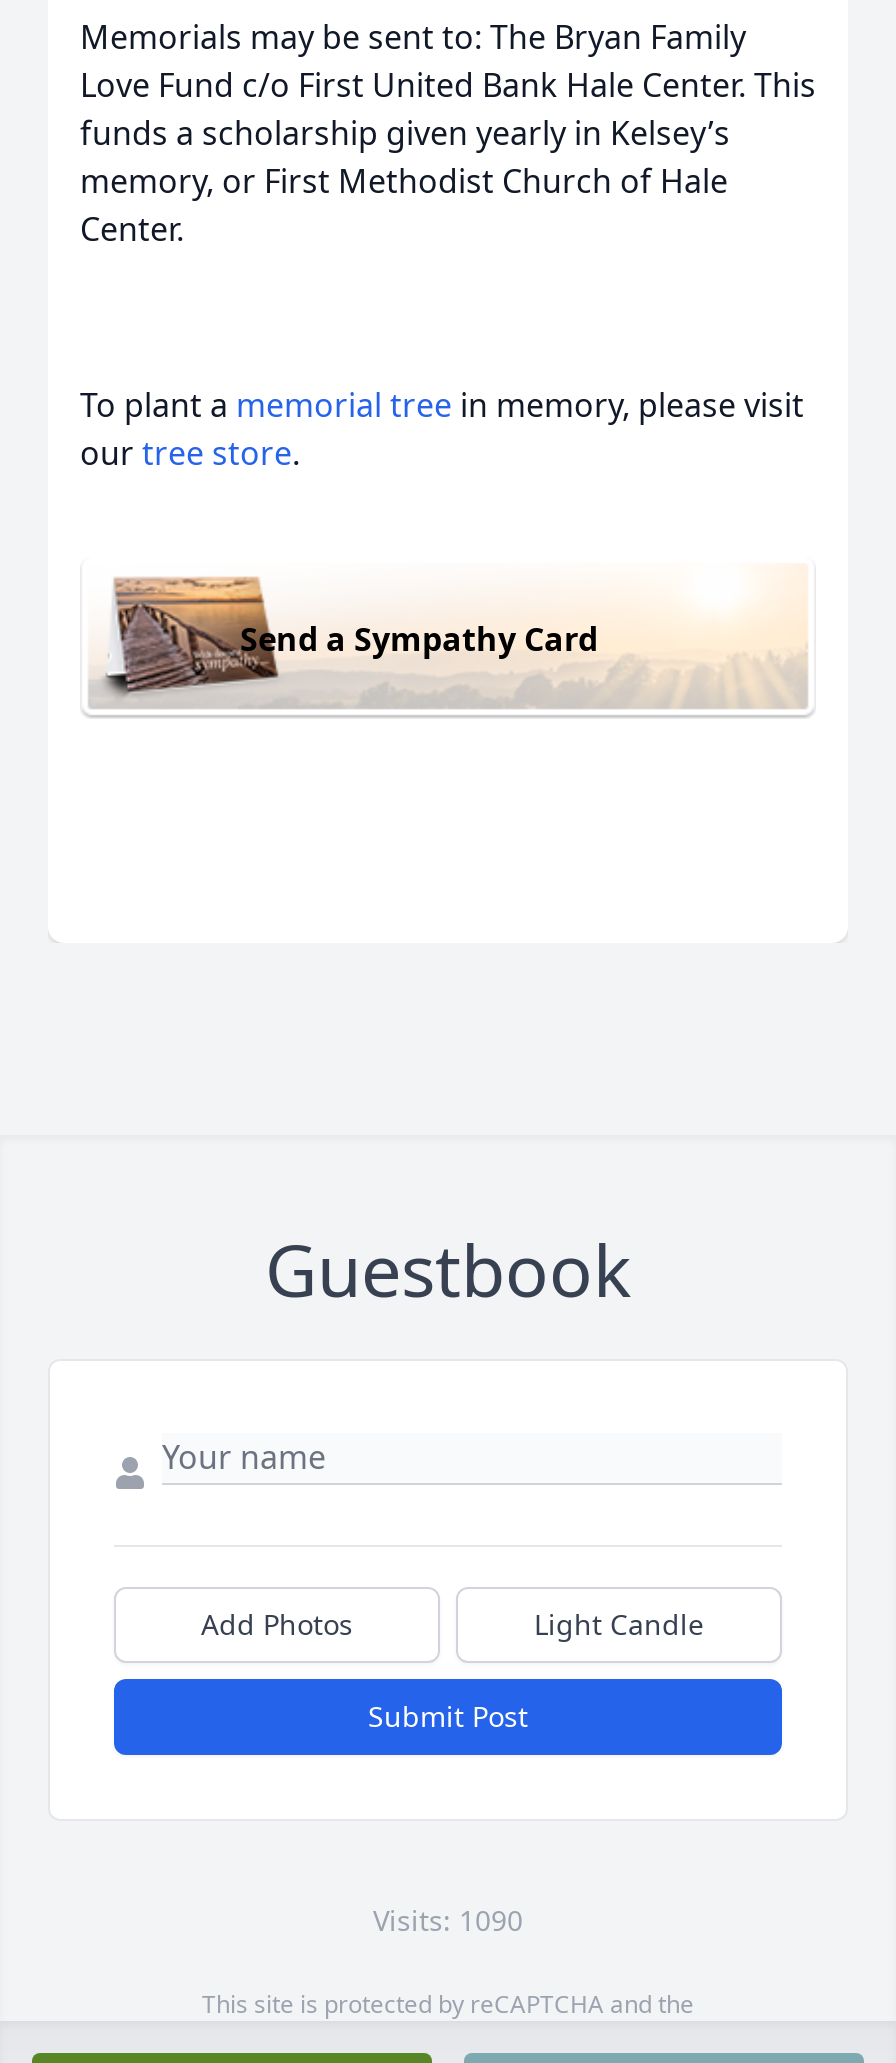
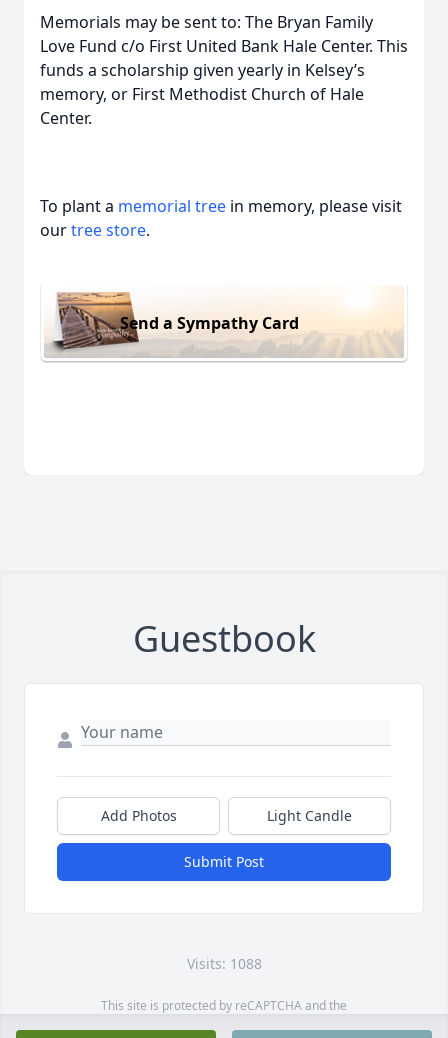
[373,1901,523,1939] Visits: 1090 -> [186,954,261,973] Visits: 1088

